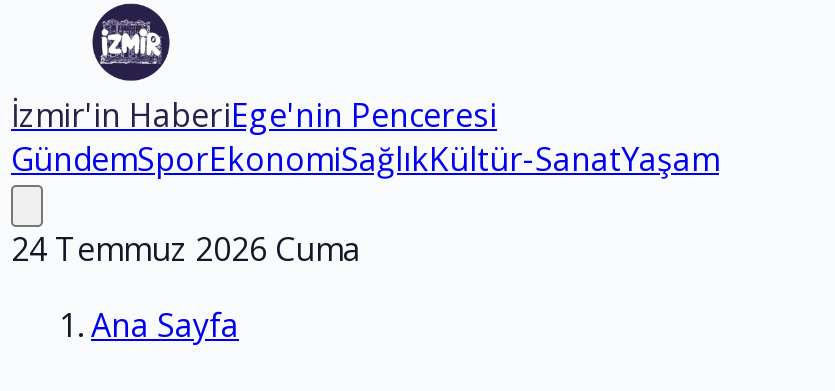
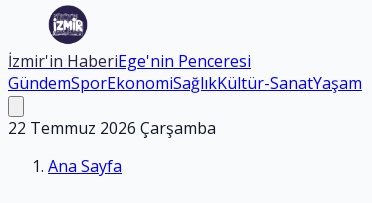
[11,227,361,271] 24 Temmuz 2026 Cuma -> [8,117,216,139] 22 Temmuz 2026 Çarşamba

